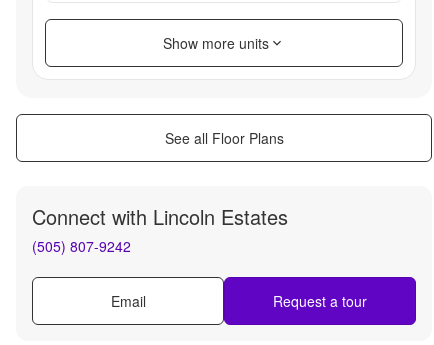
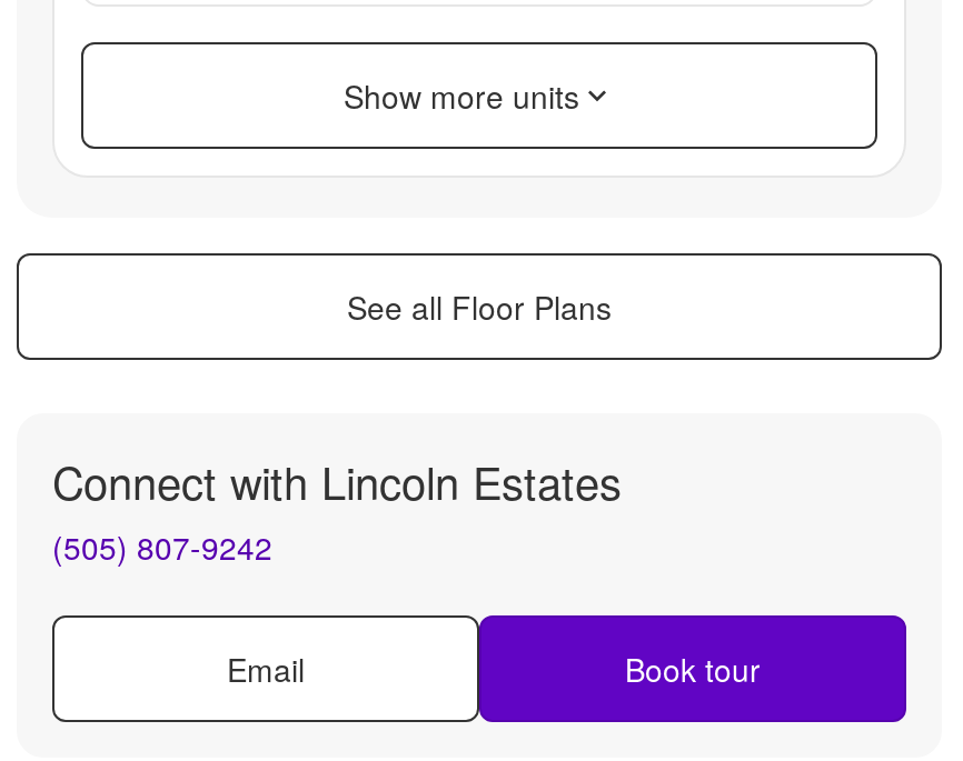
[273,291,367,311] Request a tour -> [625,646,761,690] Book tour

